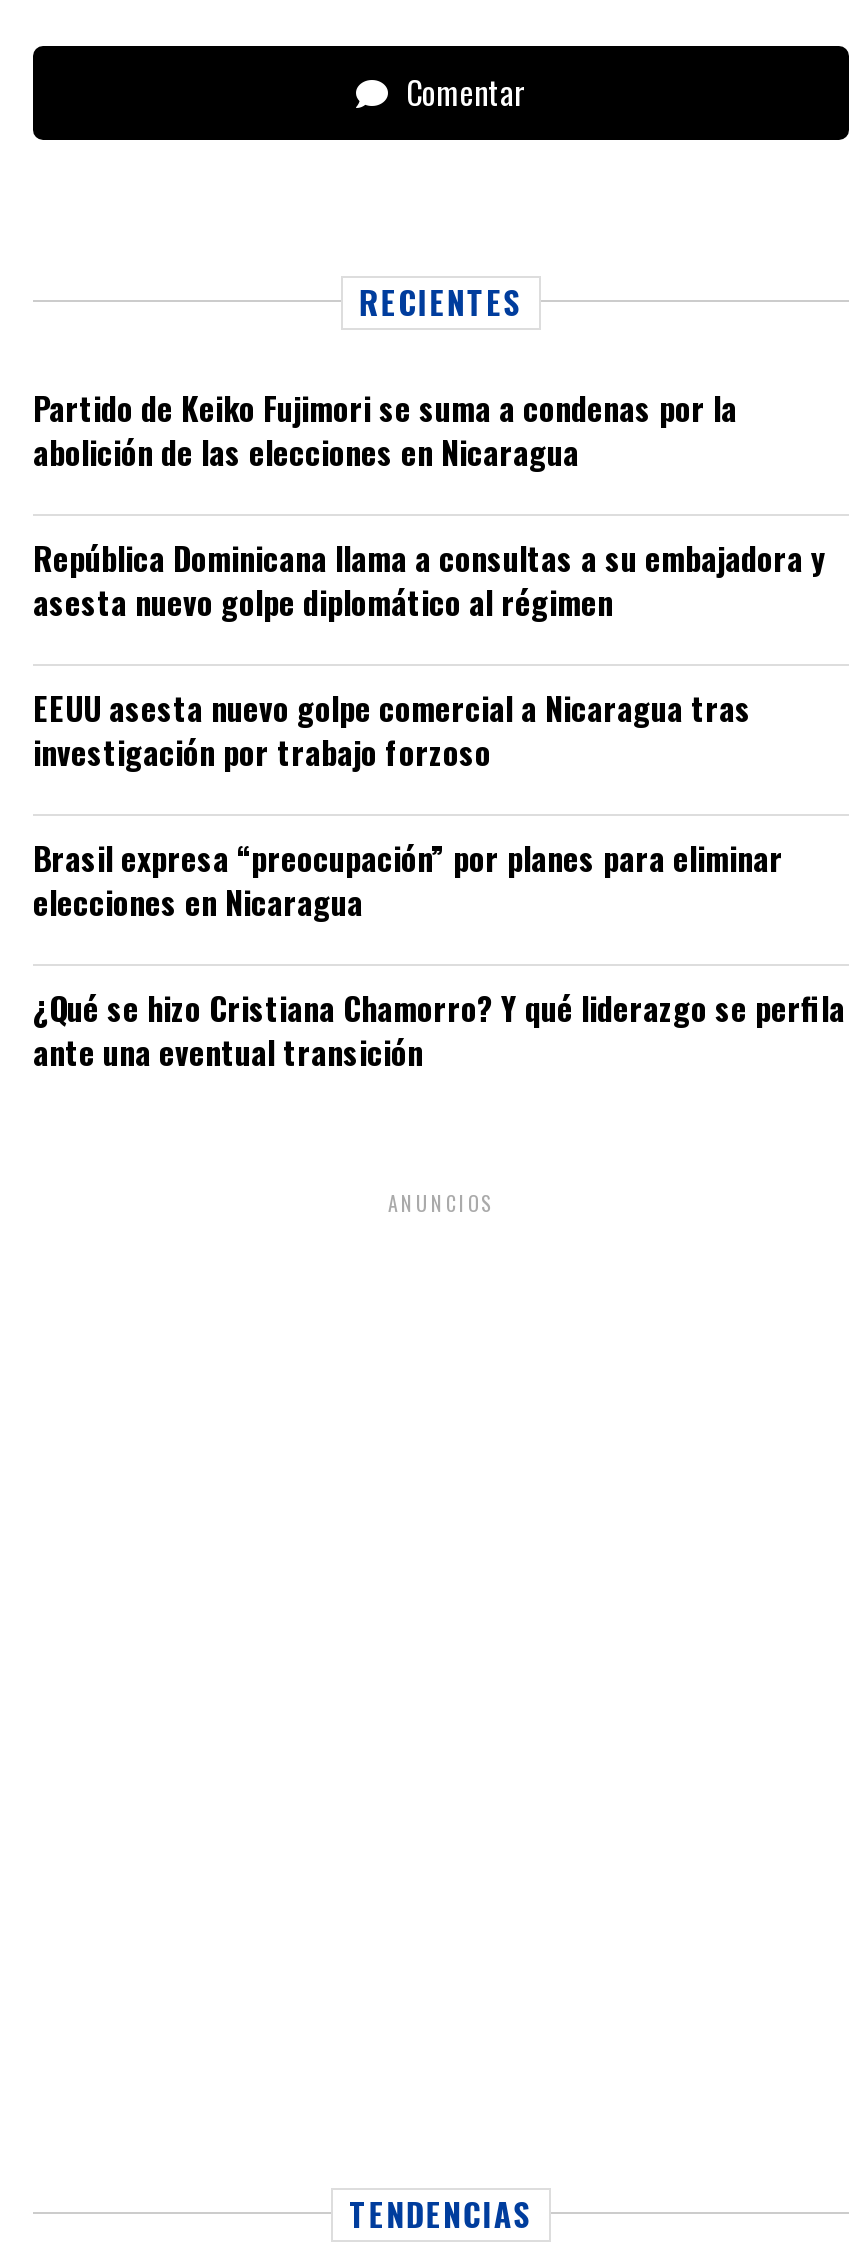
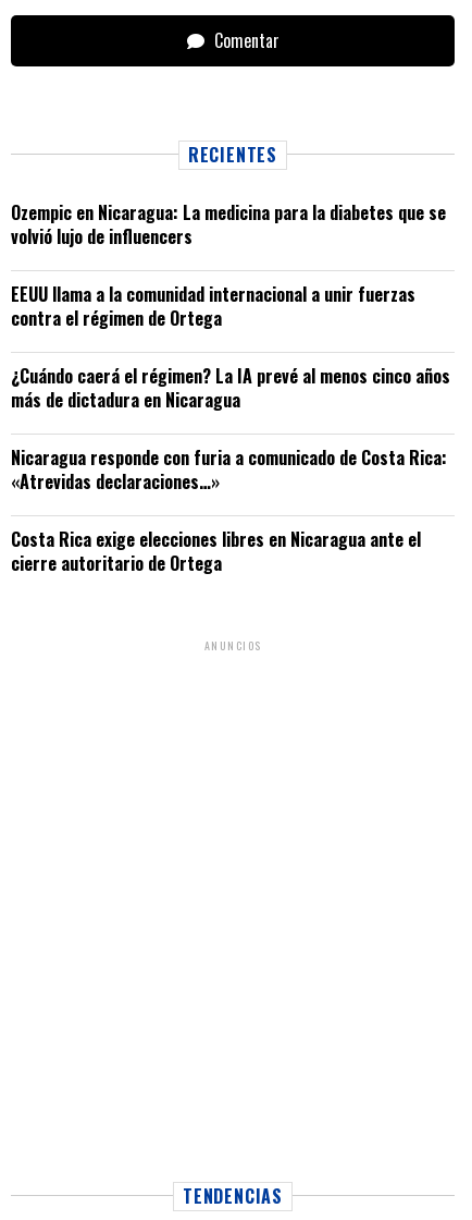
[33,384,737,476] Partido de Keiko Fujimori se suma a condenas por la | abolición de las elecciones en Nicaragua -> [11,199,446,249] Ozempic en Nicaragua: La medicina para la diabetes que se | volvió lujo de influencers
[33,534,825,626] República Dominicana llama a consultas a su embajadora y | asesta nuevo golpe diplomático al régimen -> [11,281,415,331] EEUU llama a la comunidad internacional a unir fuerzas | contra el régimen de Ortega
[33,684,751,776] EEUU asesta nuevo golpe comercial a Nicaragua tras | investigación por trabajo forzoso -> [11,363,450,413] ¿Cuándo caerá el régimen? La IA prevé al menos cinco años | más de dictadura en Nicaragua
[33,834,783,926] Brasil expresa “preocupación” por planes para eliminar | elecciones en Nicaragua -> [11,444,447,494] Nicaragua responde con furia a comunicado de Costa Rica: | «Atrevidas declaraciones…»
[33,984,845,1076] ¿Qué se hizo Cristiana Chamorro? Y qué liderazgo se perfila | ante una eventual transición -> [11,526,421,576] Costa Rica exige elecciones libres en Nicaragua ante el | cierre autoritario de Ortega

